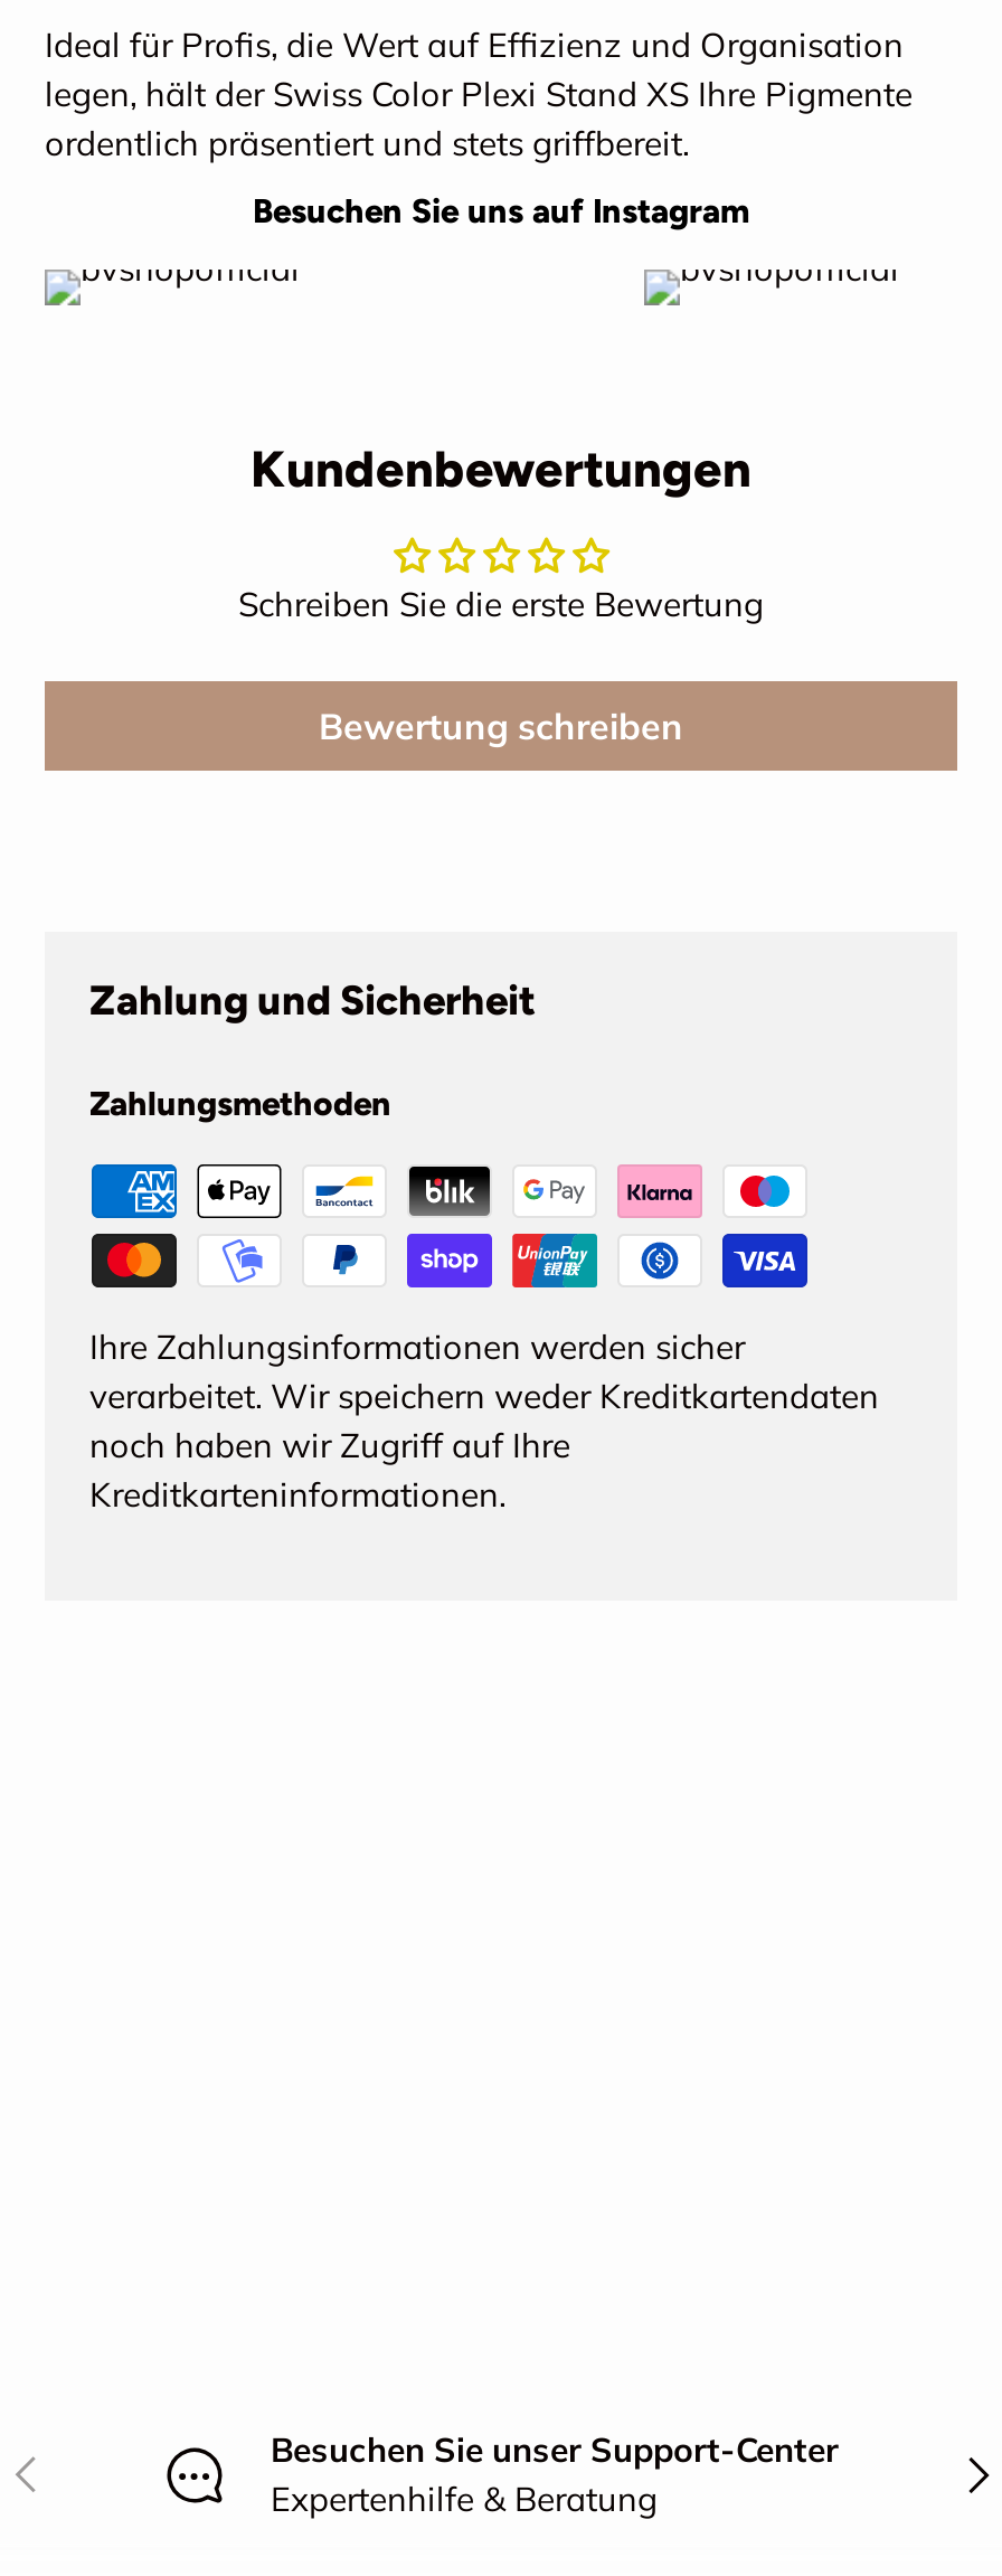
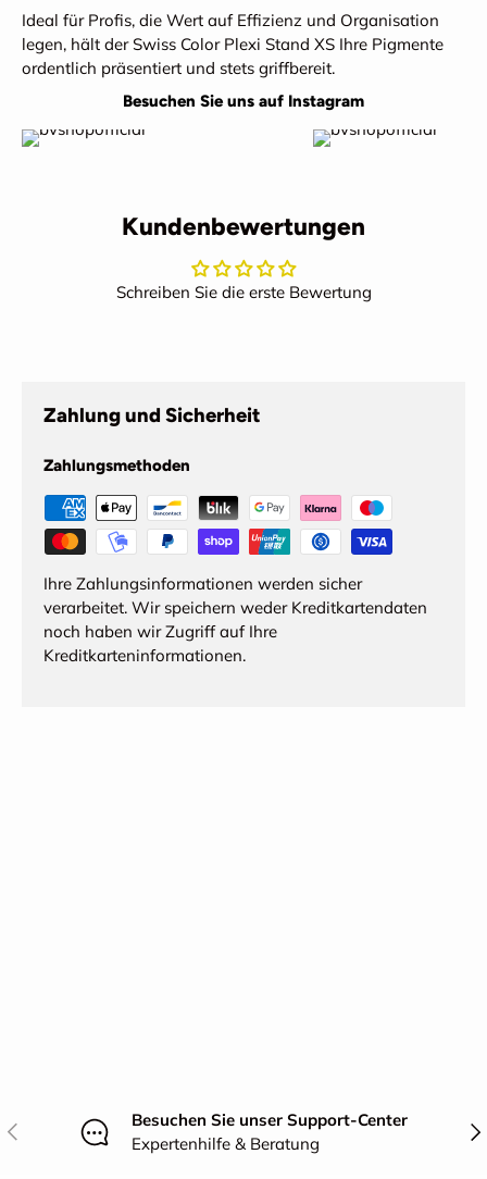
[319,704,683,749] Bewertung schreiben -> none

